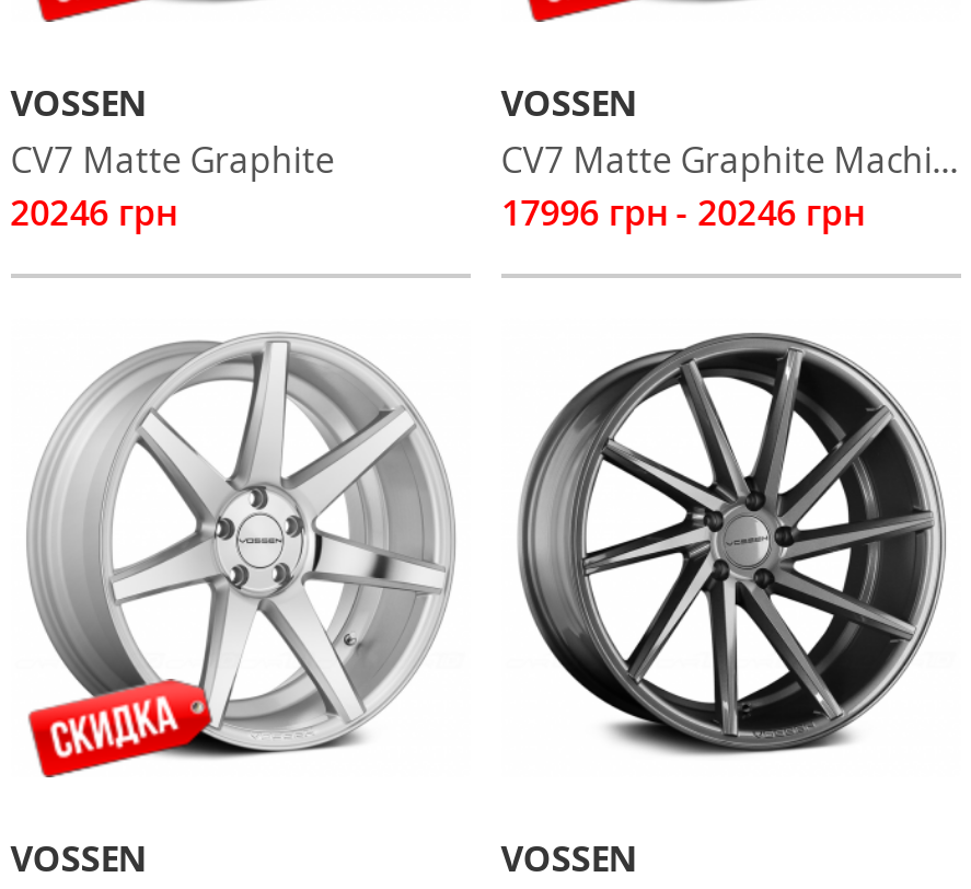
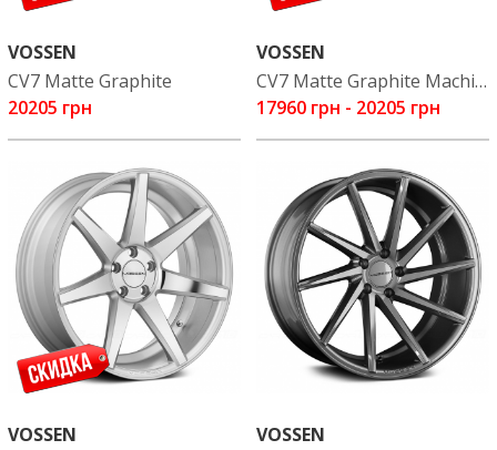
[10,188,177,236] 20246 грн -> [7,95,92,120] 20205 грн
[501,188,864,236] 17996 грн - 20246 грн -> [256,95,440,120] 17960 грн - 20205 грн

